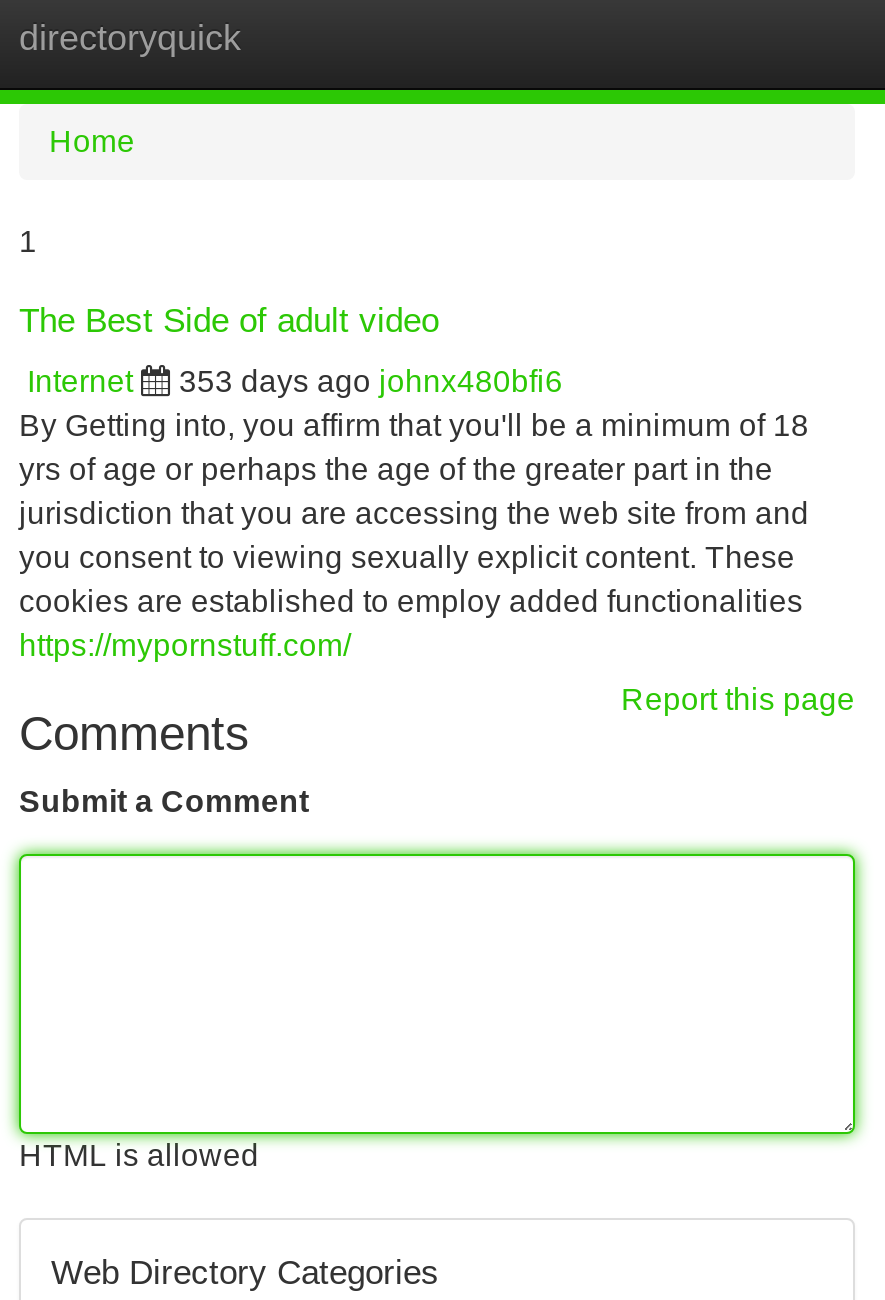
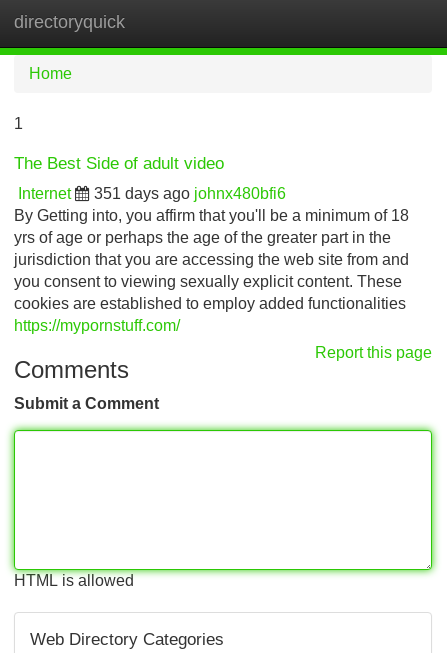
[179,364,563,398] 353 days ago johnx480bfi6 -> [94,185,286,202] 351 days ago johnx480bfi6

